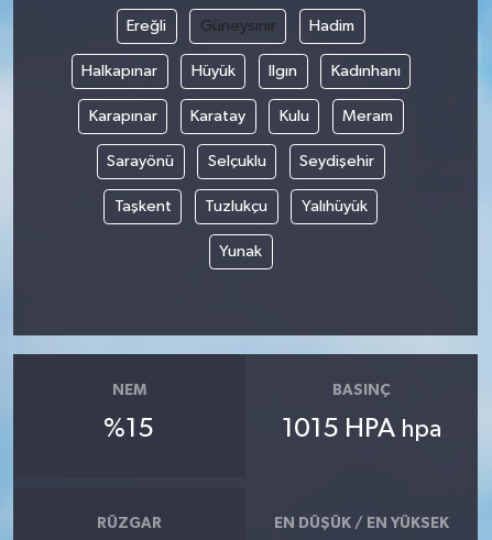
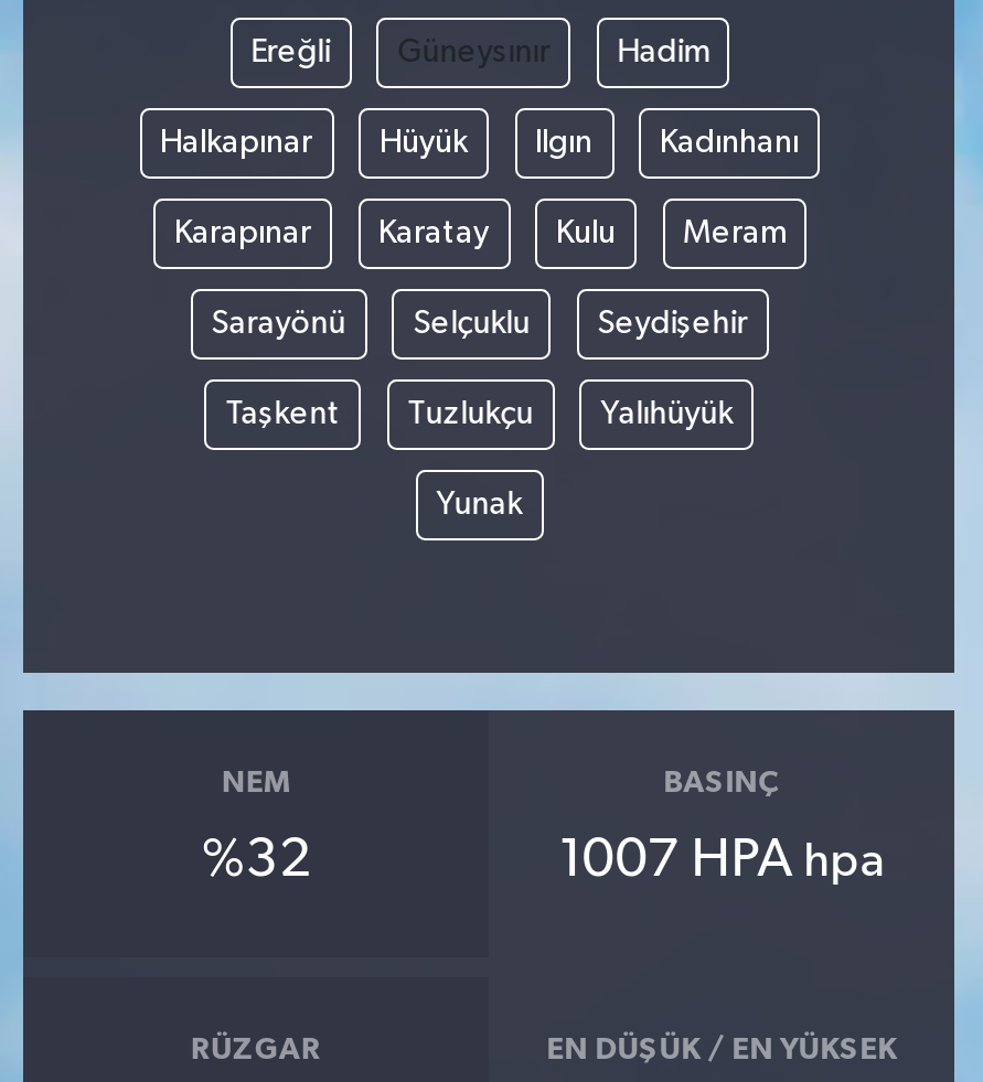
[104,416,155,442] %15 -> [202,833,310,886] %32
[282,416,441,442] 1015 HPA hpa -> [558,833,885,886] 1007 HPA hpa

